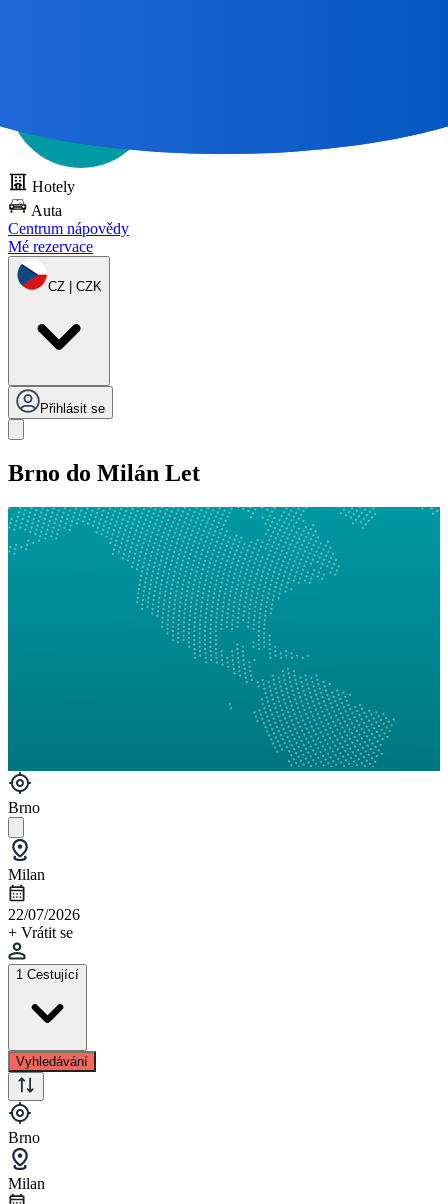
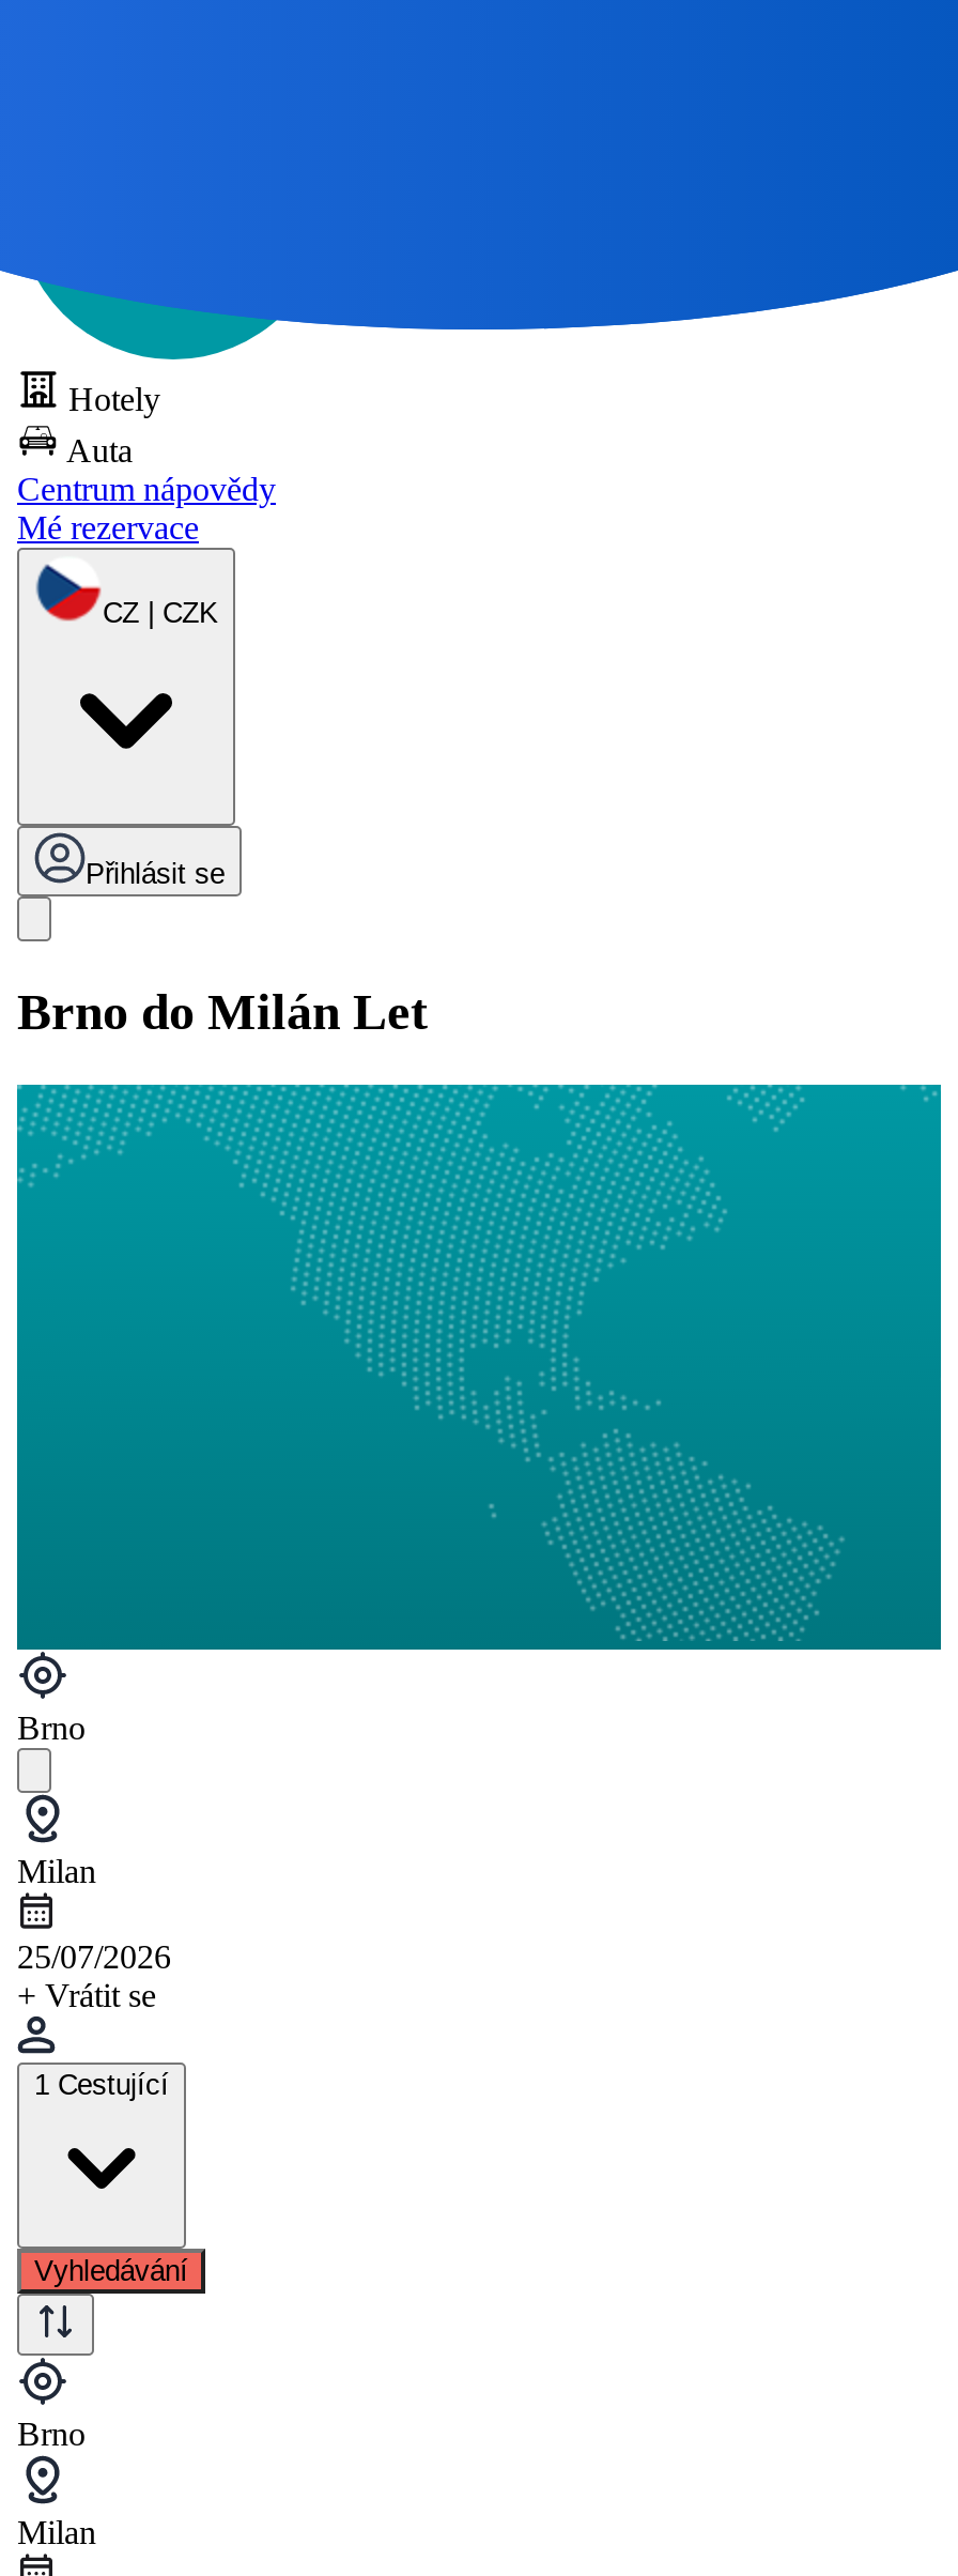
[8,906,80,923] 22/07/2026 -> [17,1938,171,1974] 25/07/2026

